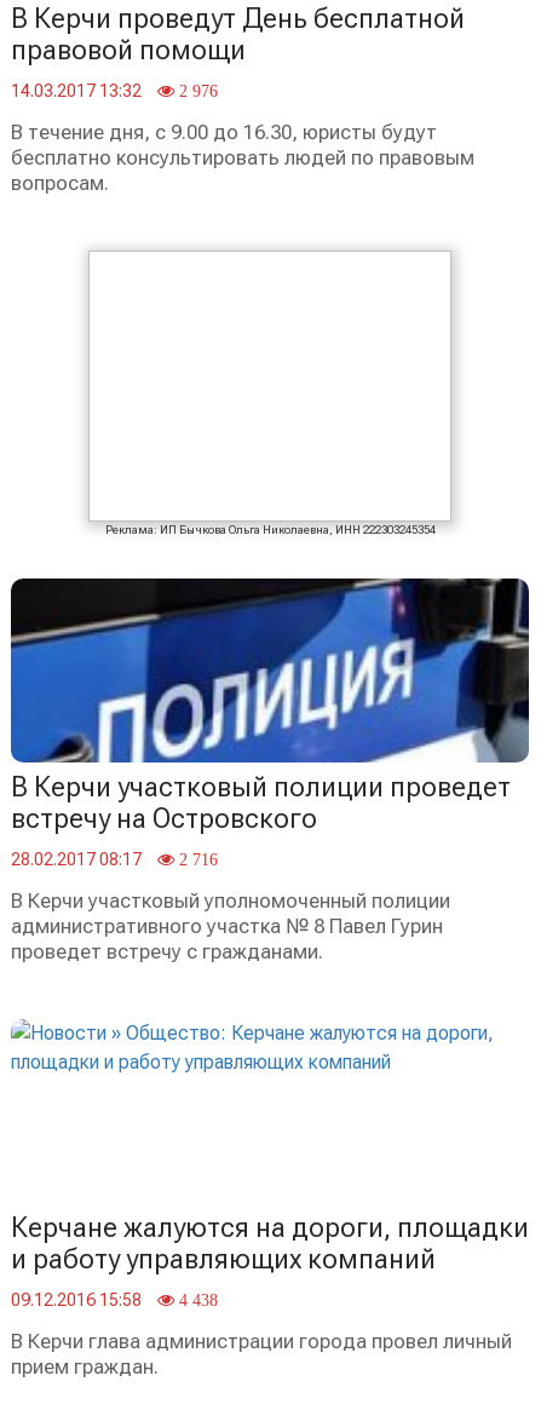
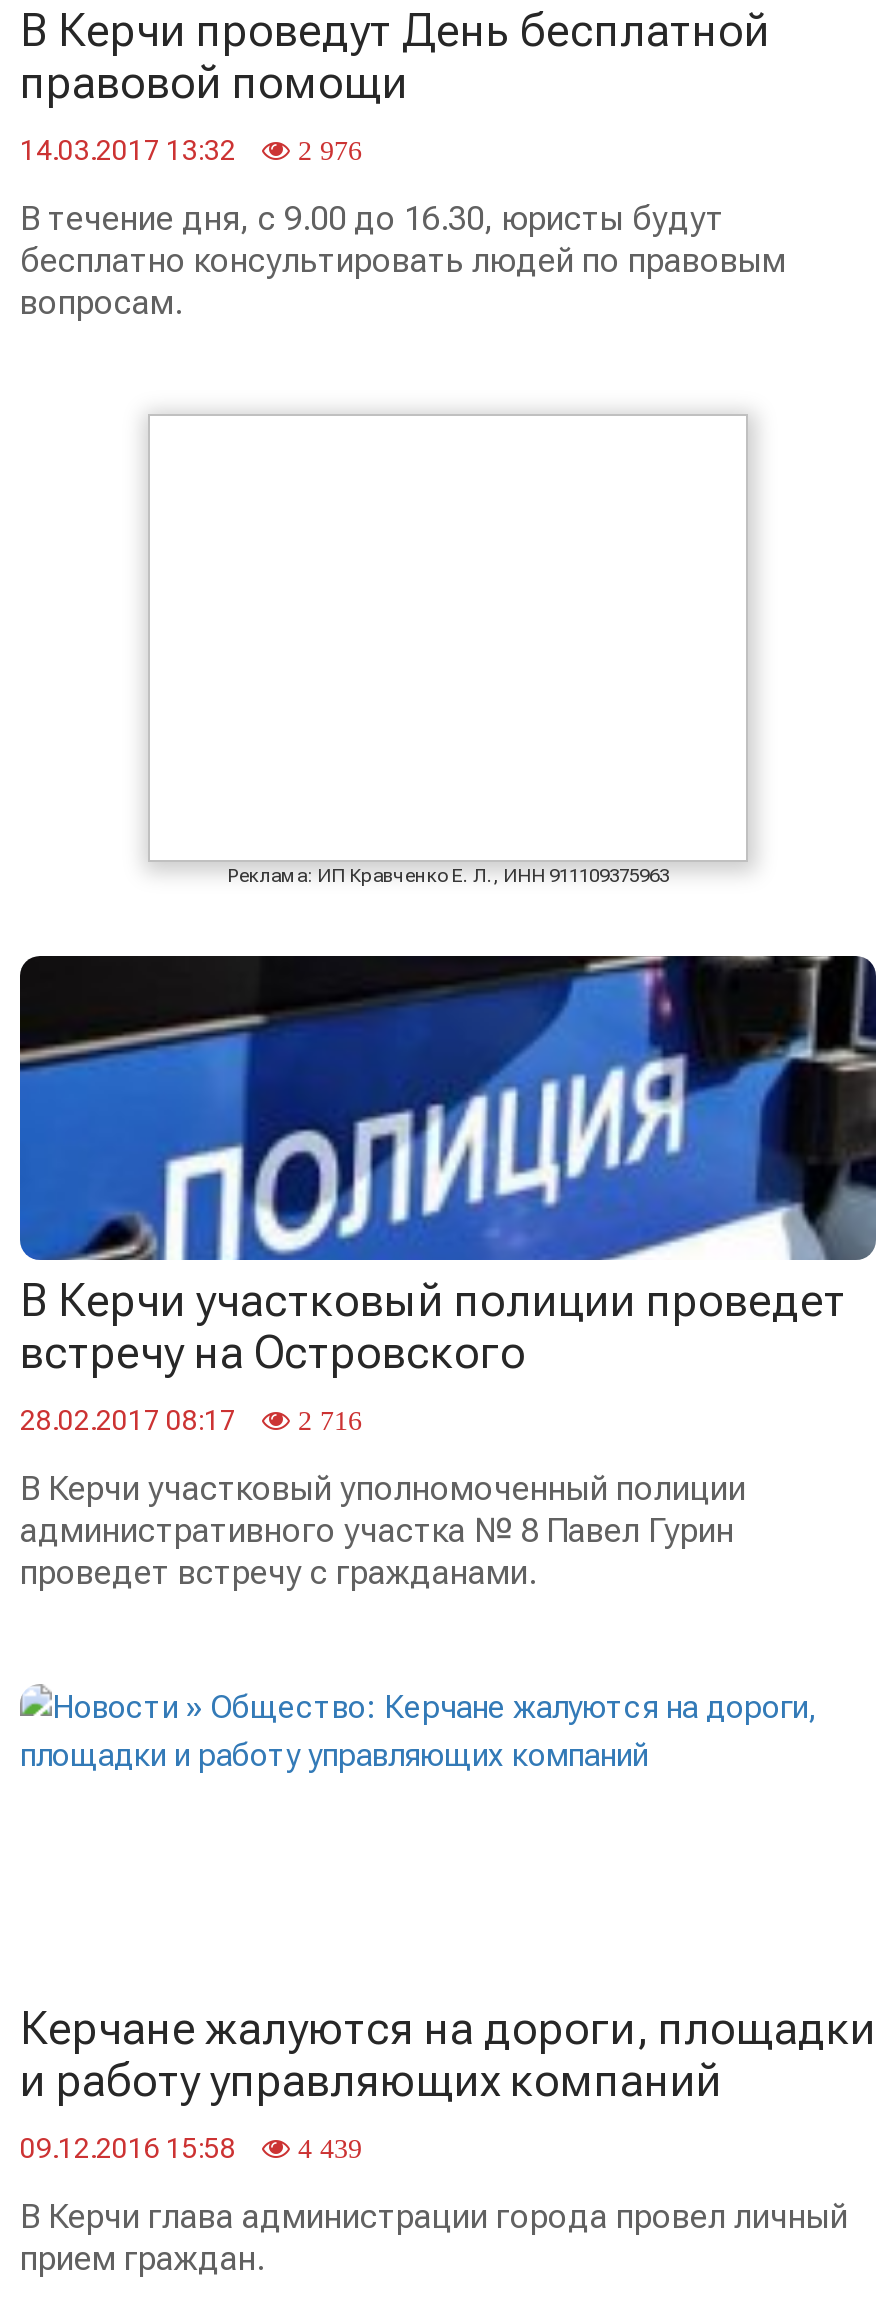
[105,523,435,537] Реклама: ИП Бычкова Ольга Николаевна, ИНН 222303245354 -> [227,865,669,887] Реклама: ИП Кравченко Е. Л., ИНН 911109375963
[11,1291,218,1310] 09.12.2016 15:58 4 438 -> [20,2133,362,2165] 09.12.2016 15:58 4 439

